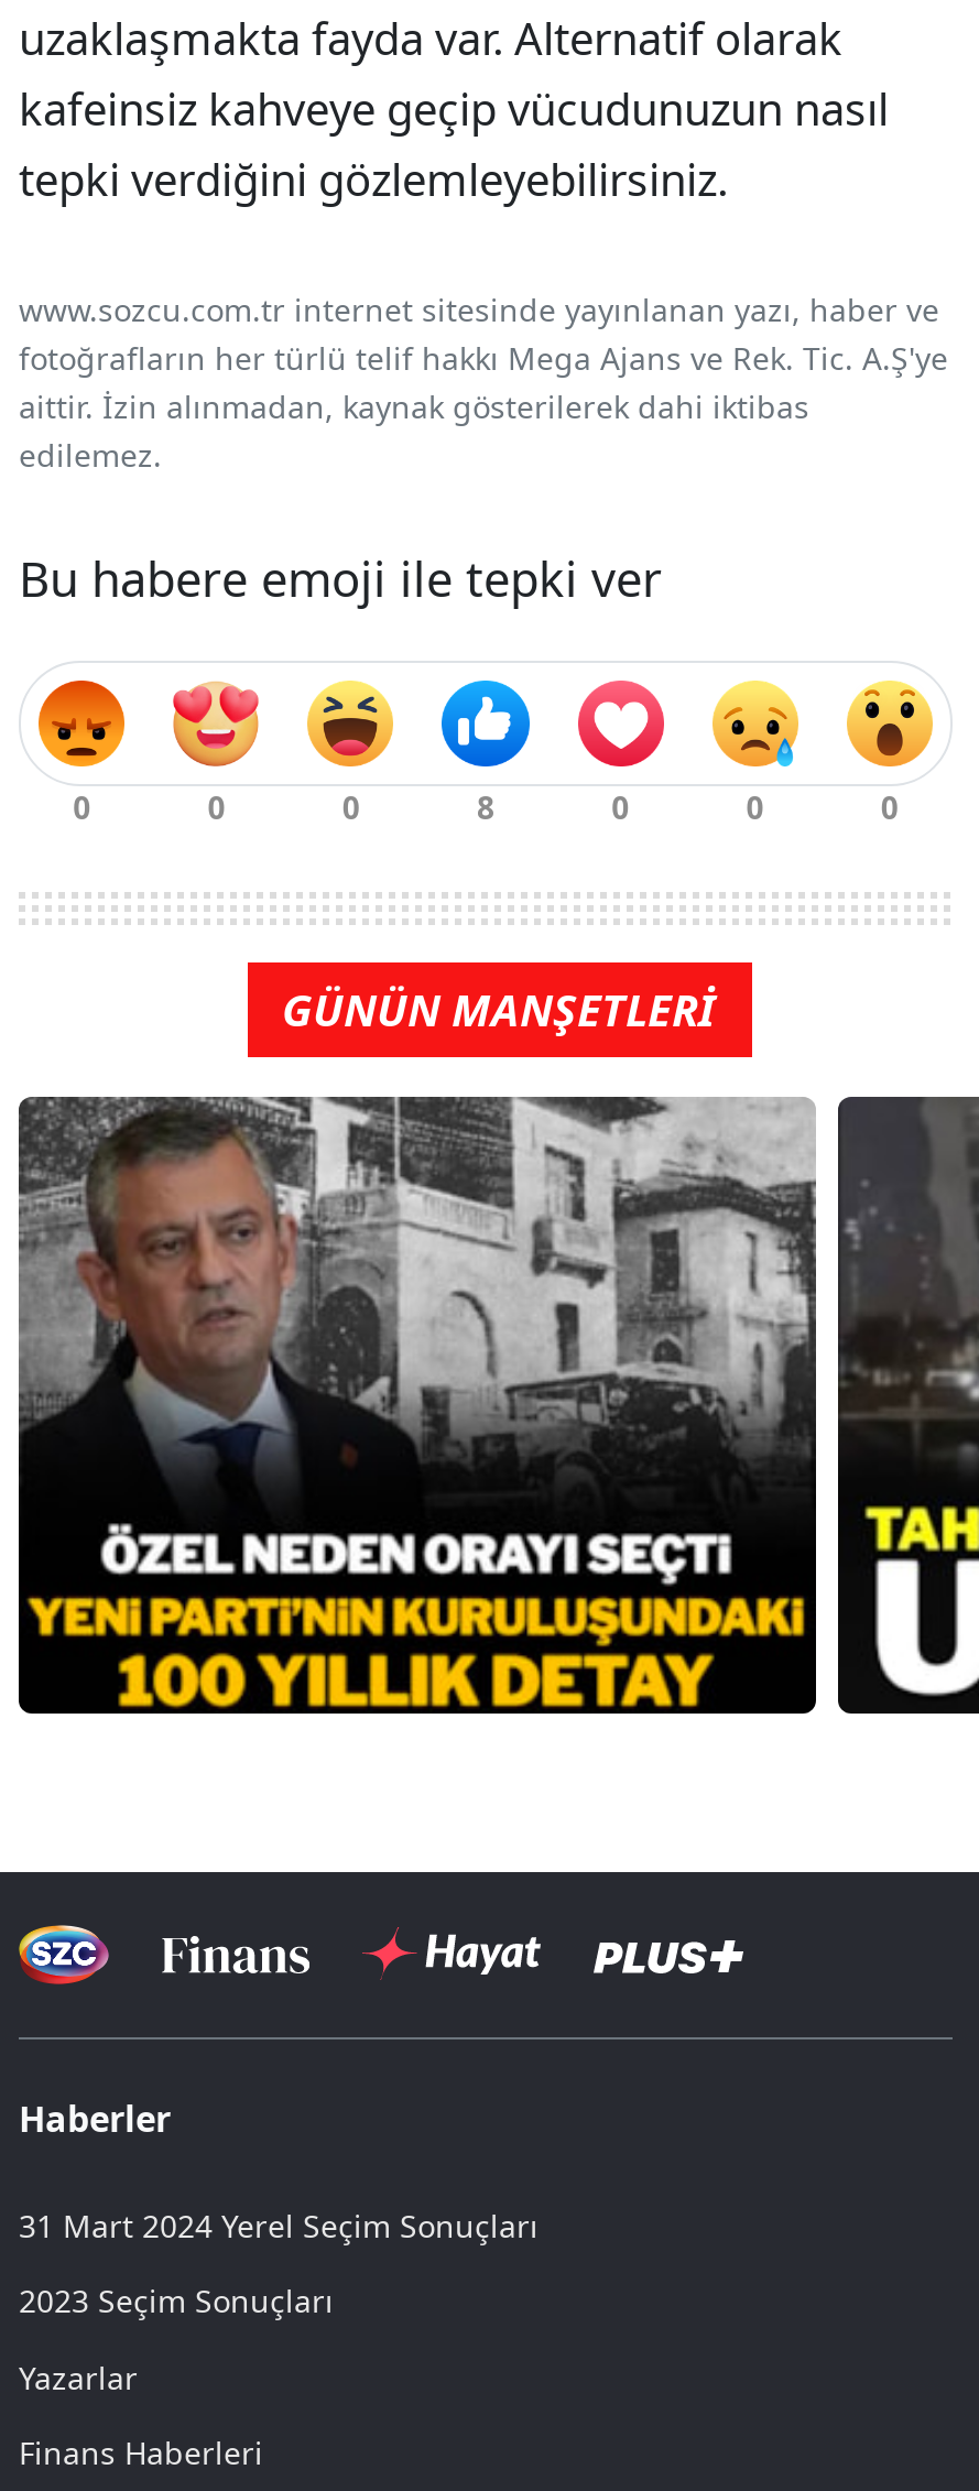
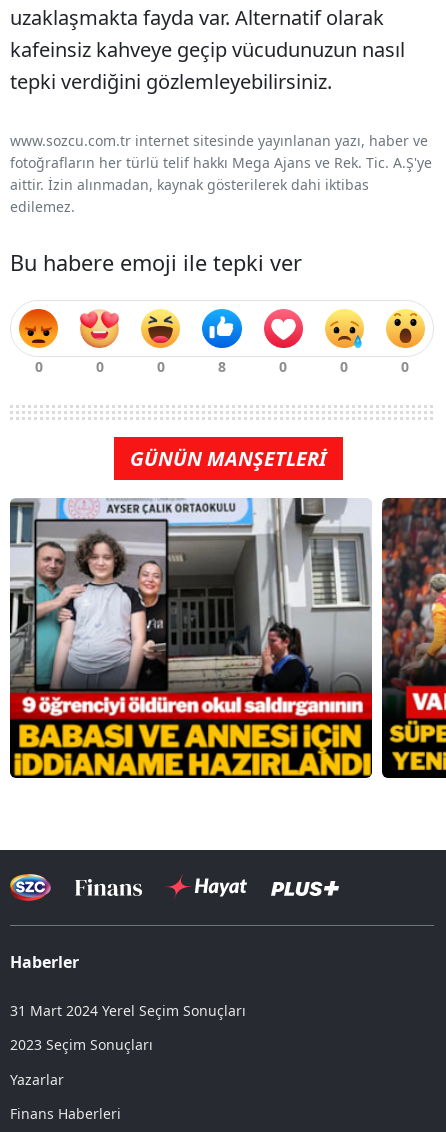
[17,1095,818,1711] [image] -> [9,497,373,777] [image]
[836,1097,972,1698] [image] -> [381,498,443,771] [image]

